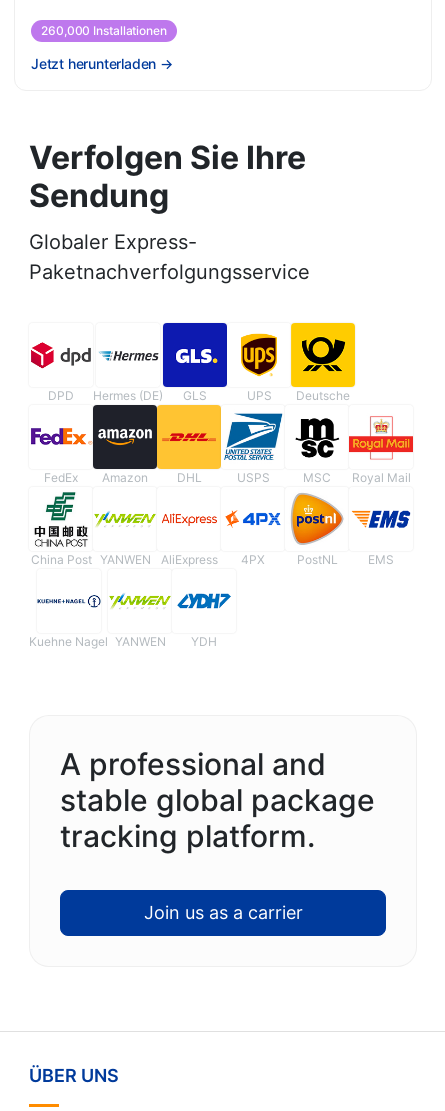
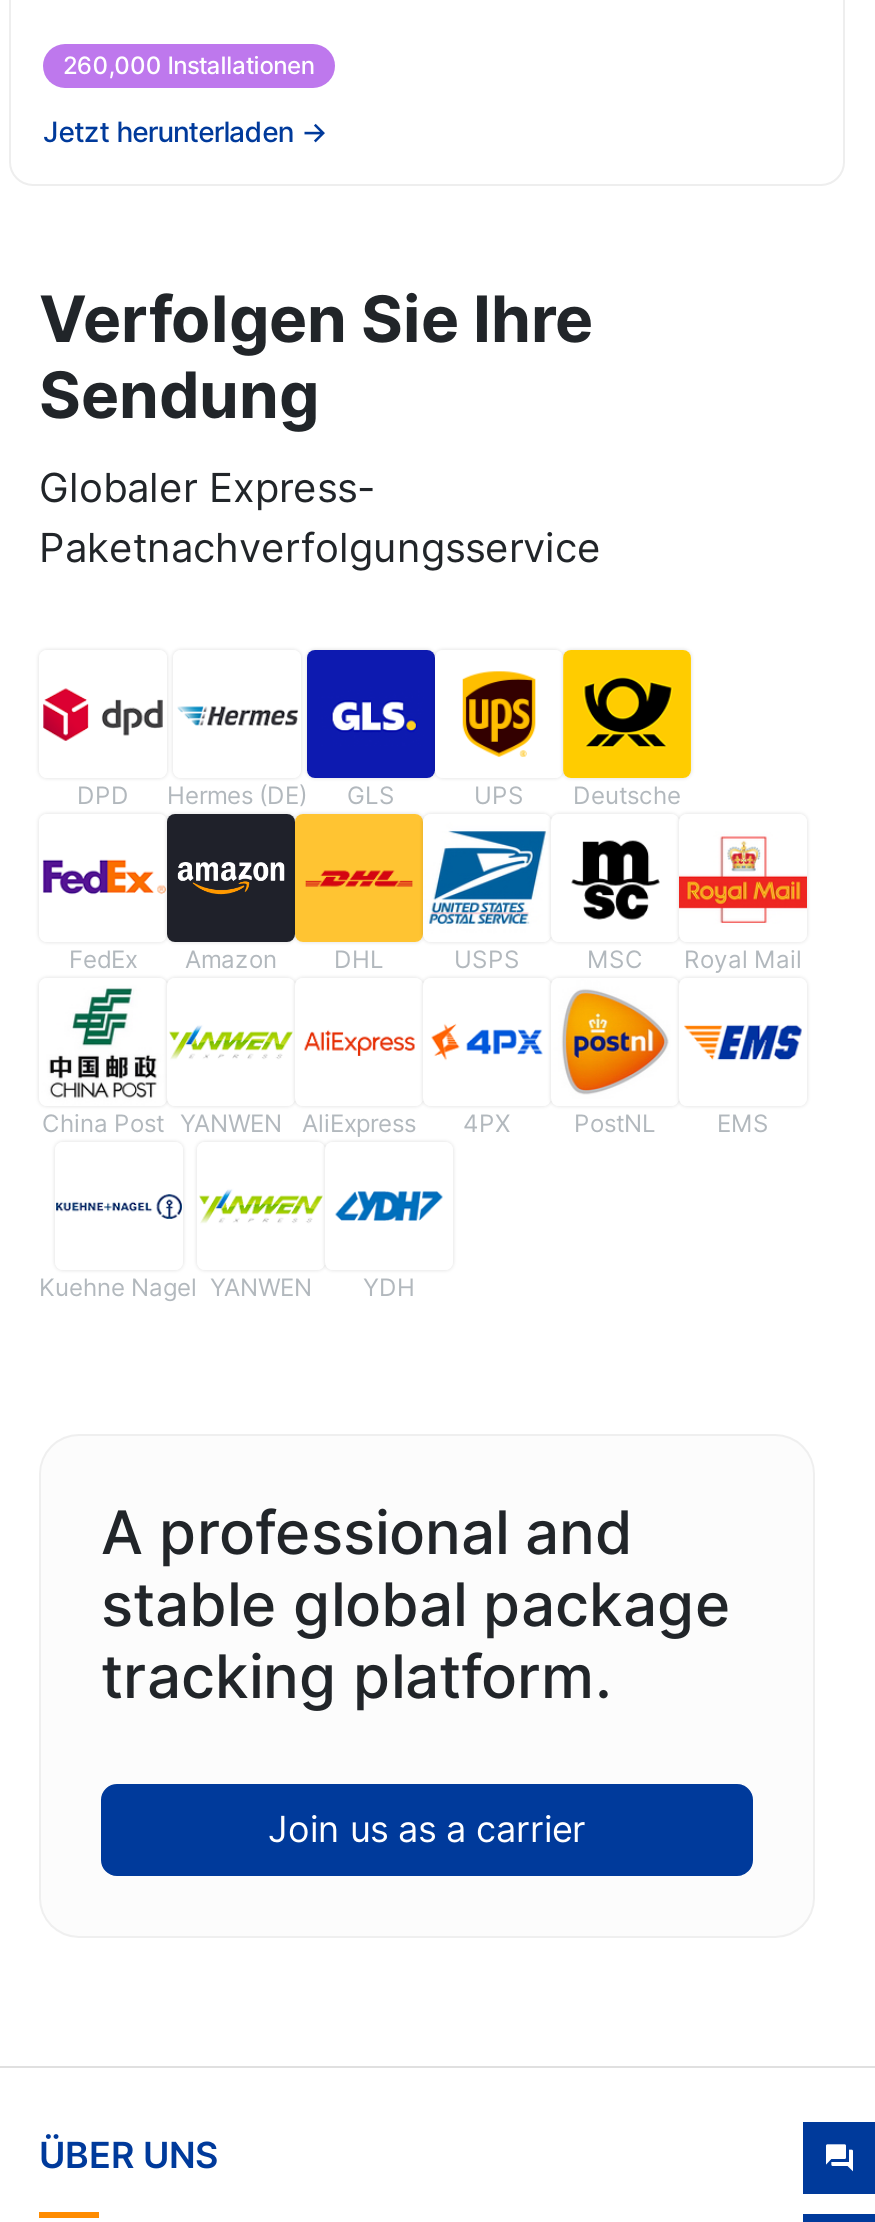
none -> [801,2120,869,2196] [image]

